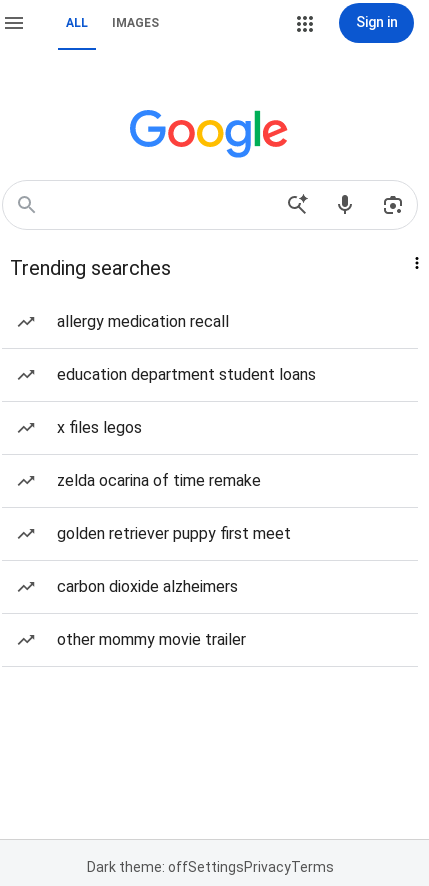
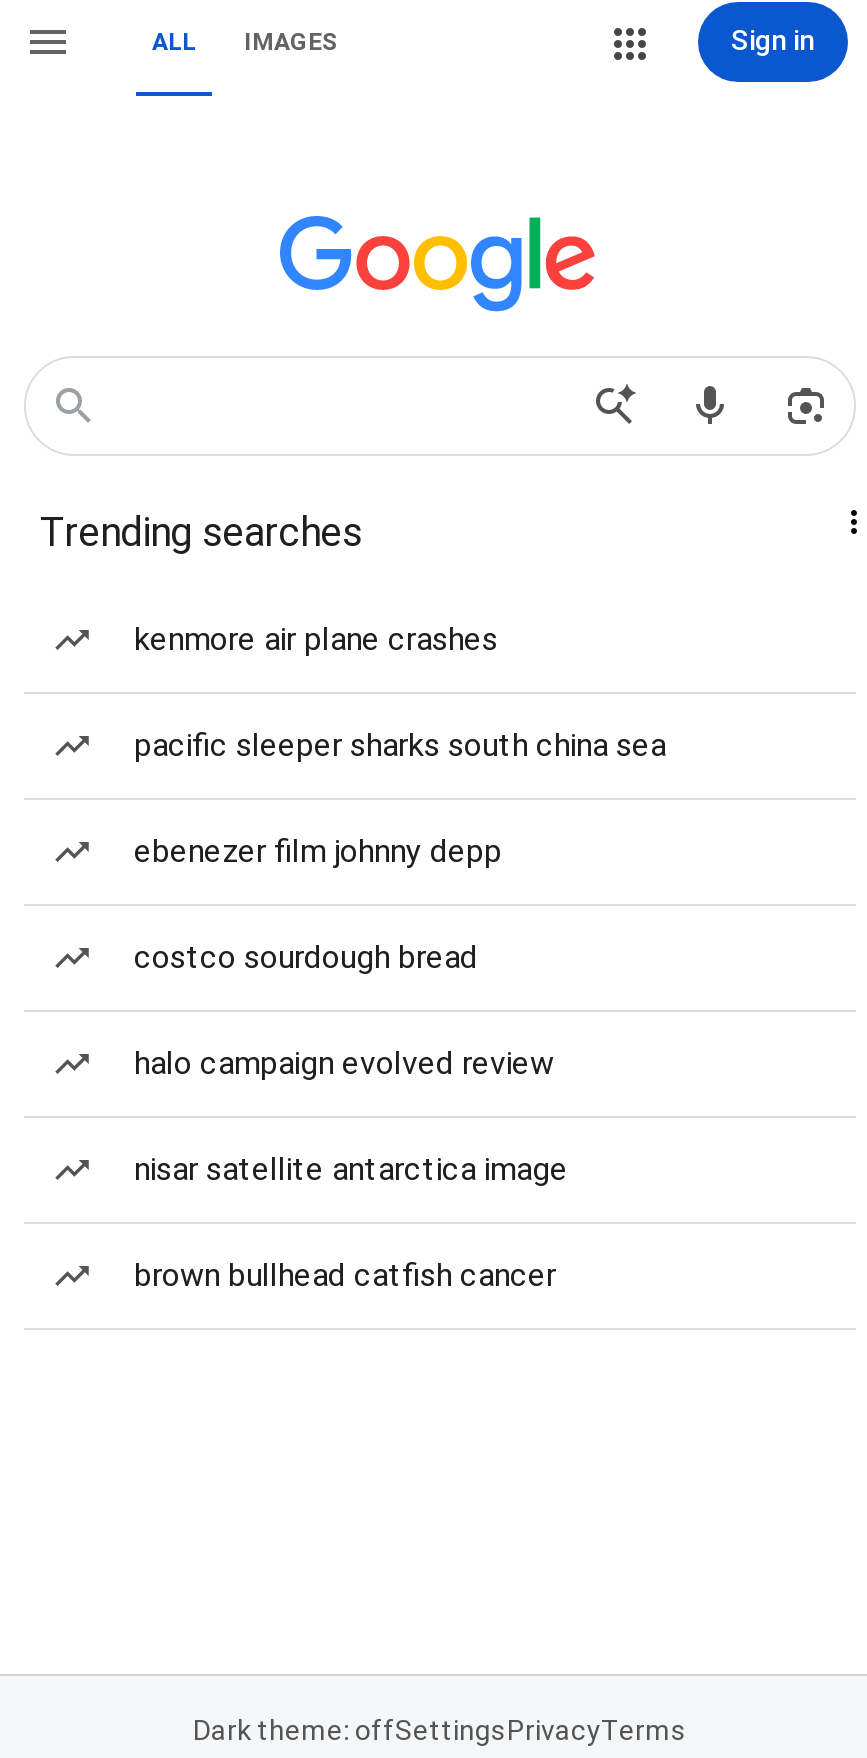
[57,312,229,331] allergy medication recall -> [134,620,498,658] kenmore air plane crashes
[57,365,316,384] education department student loans -> [134,726,666,764] pacific sleeper sharks south china sea
[57,418,142,437] x files legos -> [134,832,502,870] ebenezer film johnny depp
[57,471,261,490] zelda ocarina of time remake -> [134,938,478,976] costco sourdough bread
[57,524,291,543] golden retriever puppy first meet -> [134,1044,554,1082] halo campaign evolved review
[57,577,238,596] carbon dioxide alzheimers -> [134,1150,568,1188] nisar satellite antarctica image
[57,630,246,649] other mommy movie trailer -> [134,1256,556,1294] brown bullhead catfish cancer

